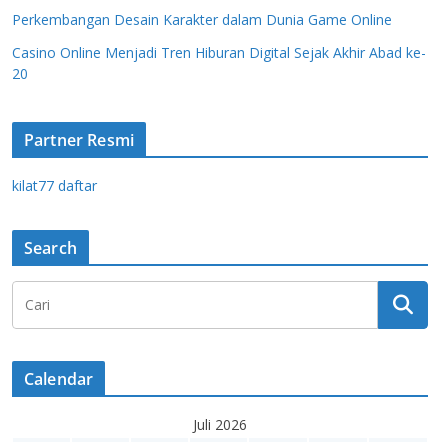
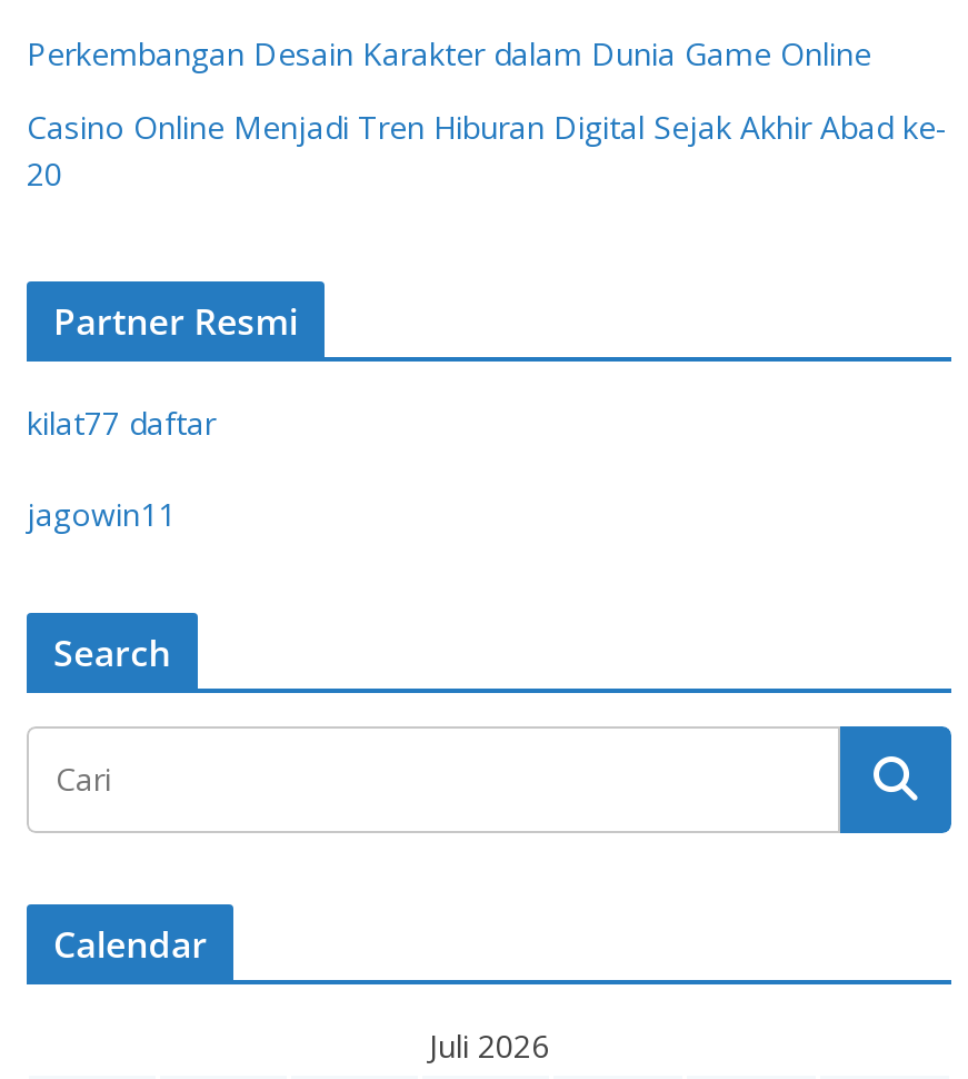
none -> [27,493,176,535] jagowin11

